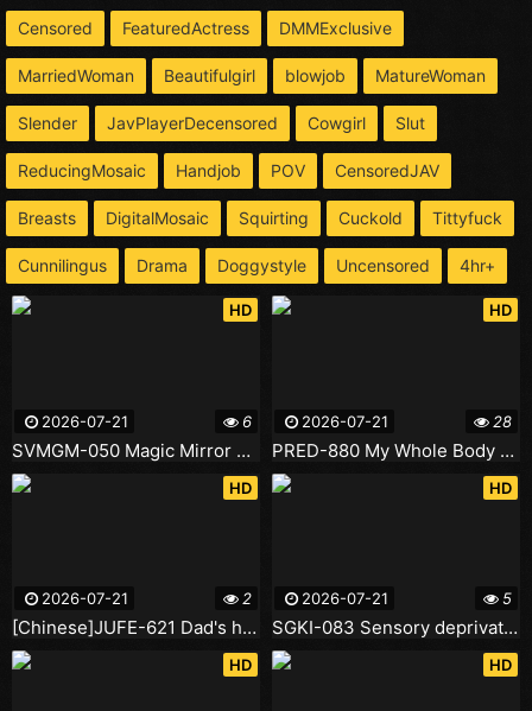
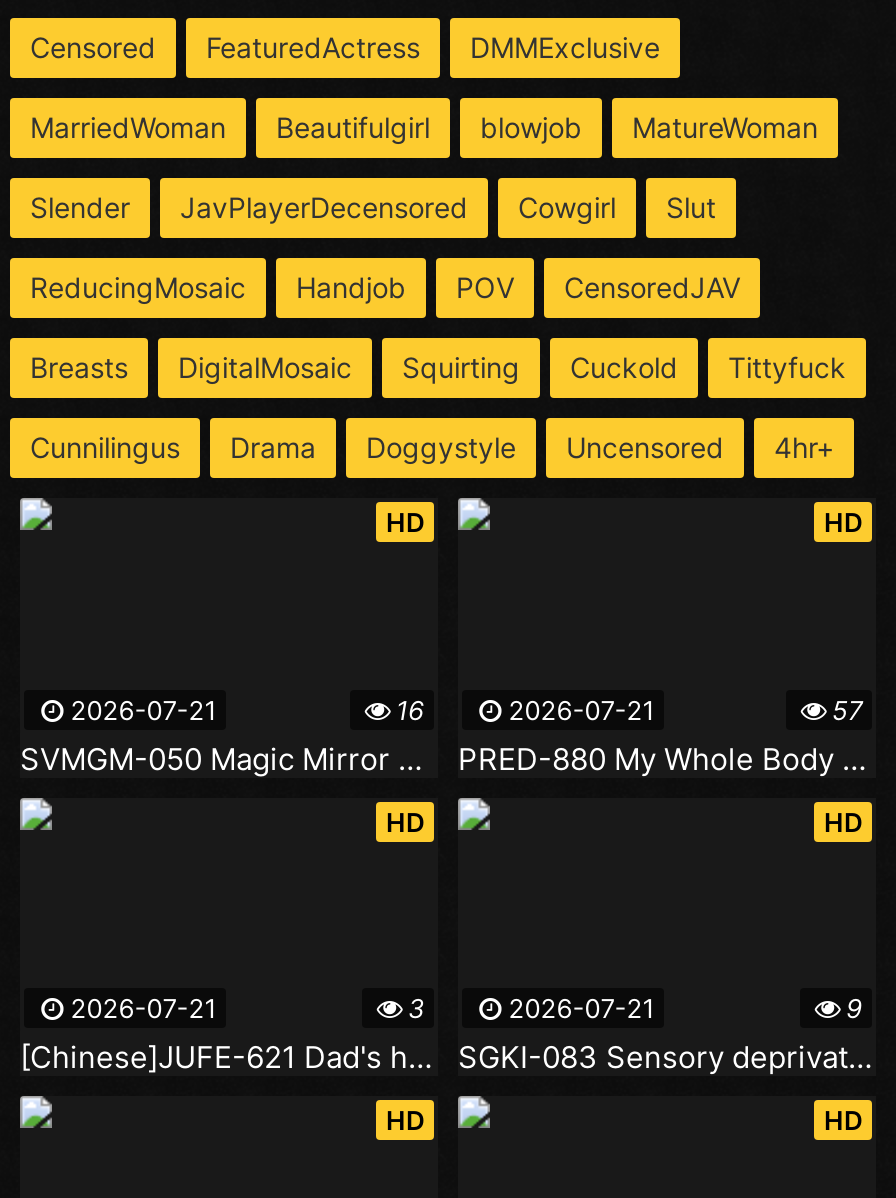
[242,411,252,430] 6 -> [396,693,424,725] 16
[493,411,512,430] 28 -> [832,693,862,725] 57
[242,589,252,608] 2 -> [408,992,424,1024] 3
[502,589,512,608] 5 -> [846,992,862,1024] 9

